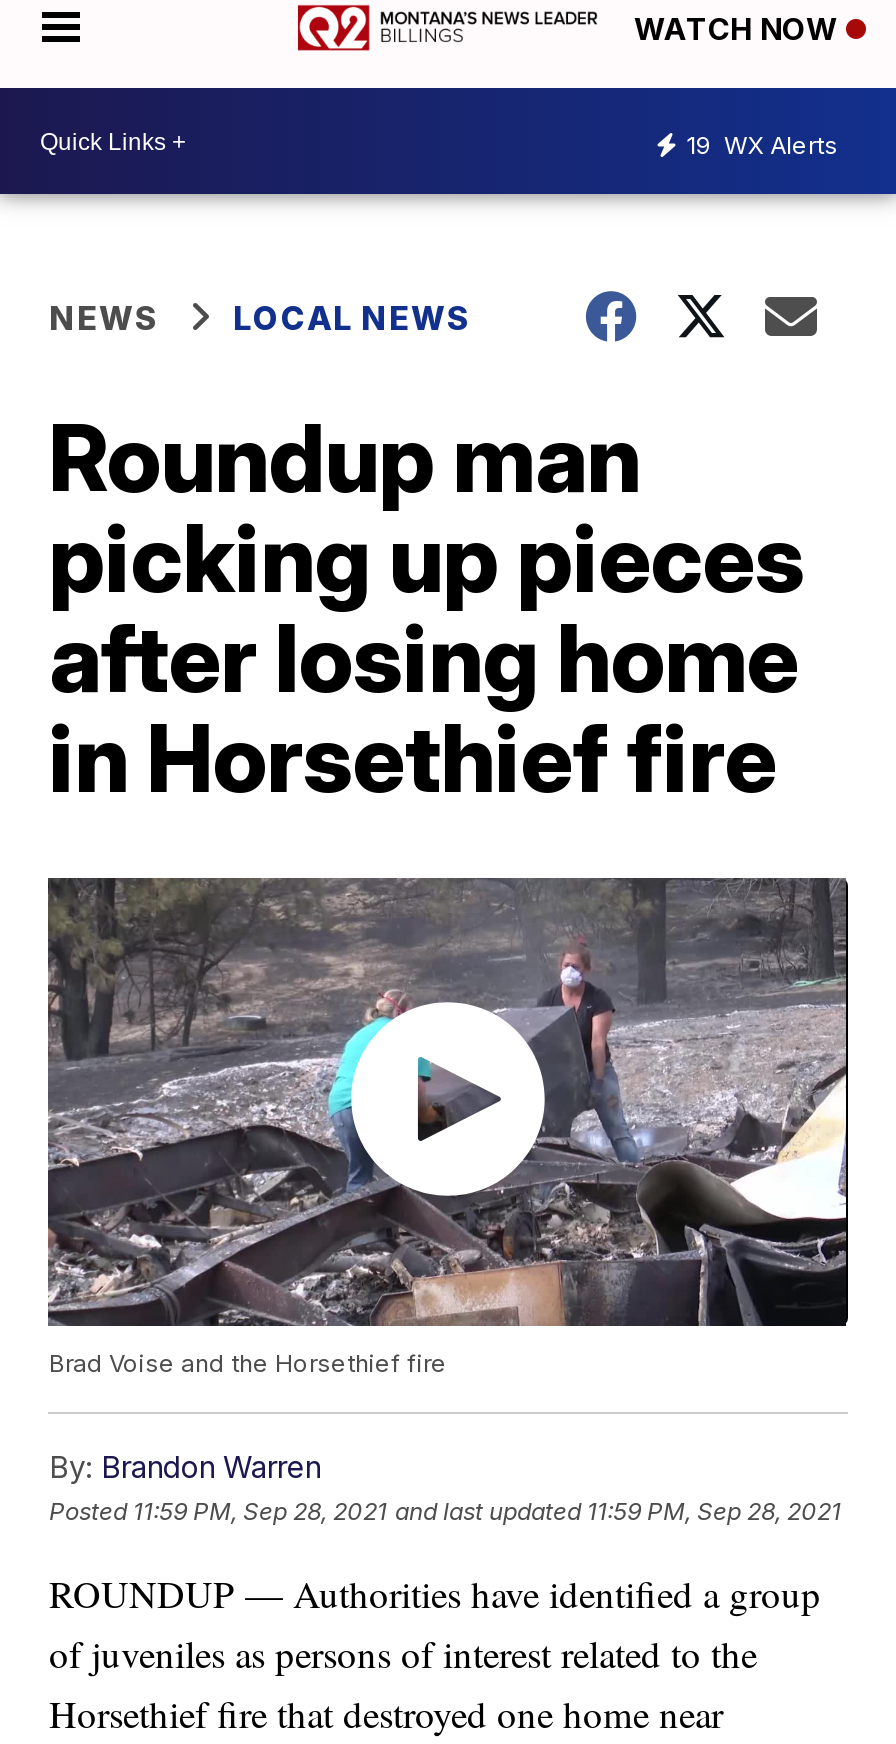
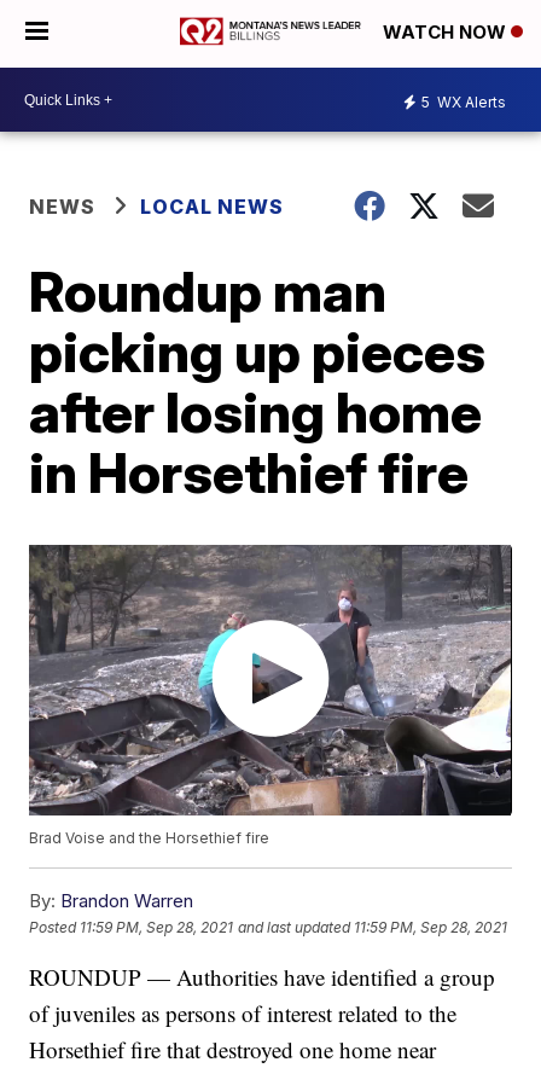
[686,129,838,159] 19 WX Alerts -> [421,92,506,111] 5 WX Alerts

